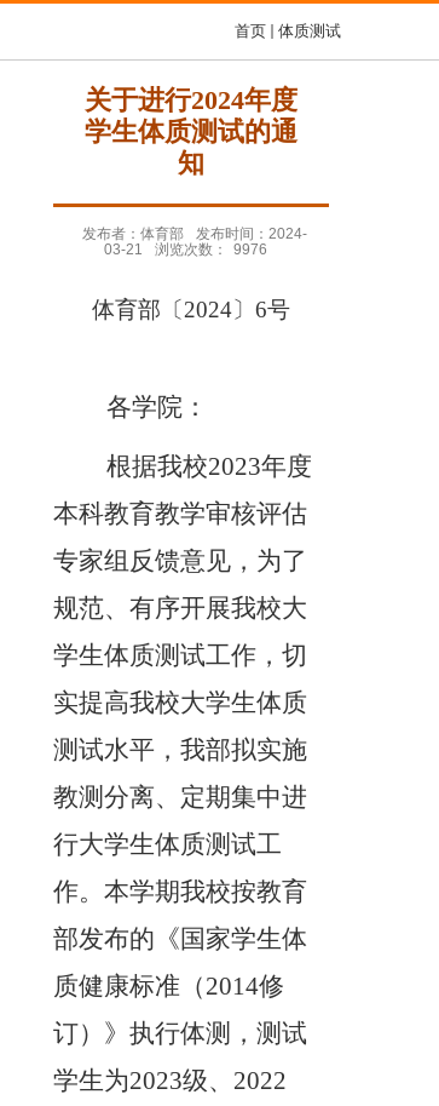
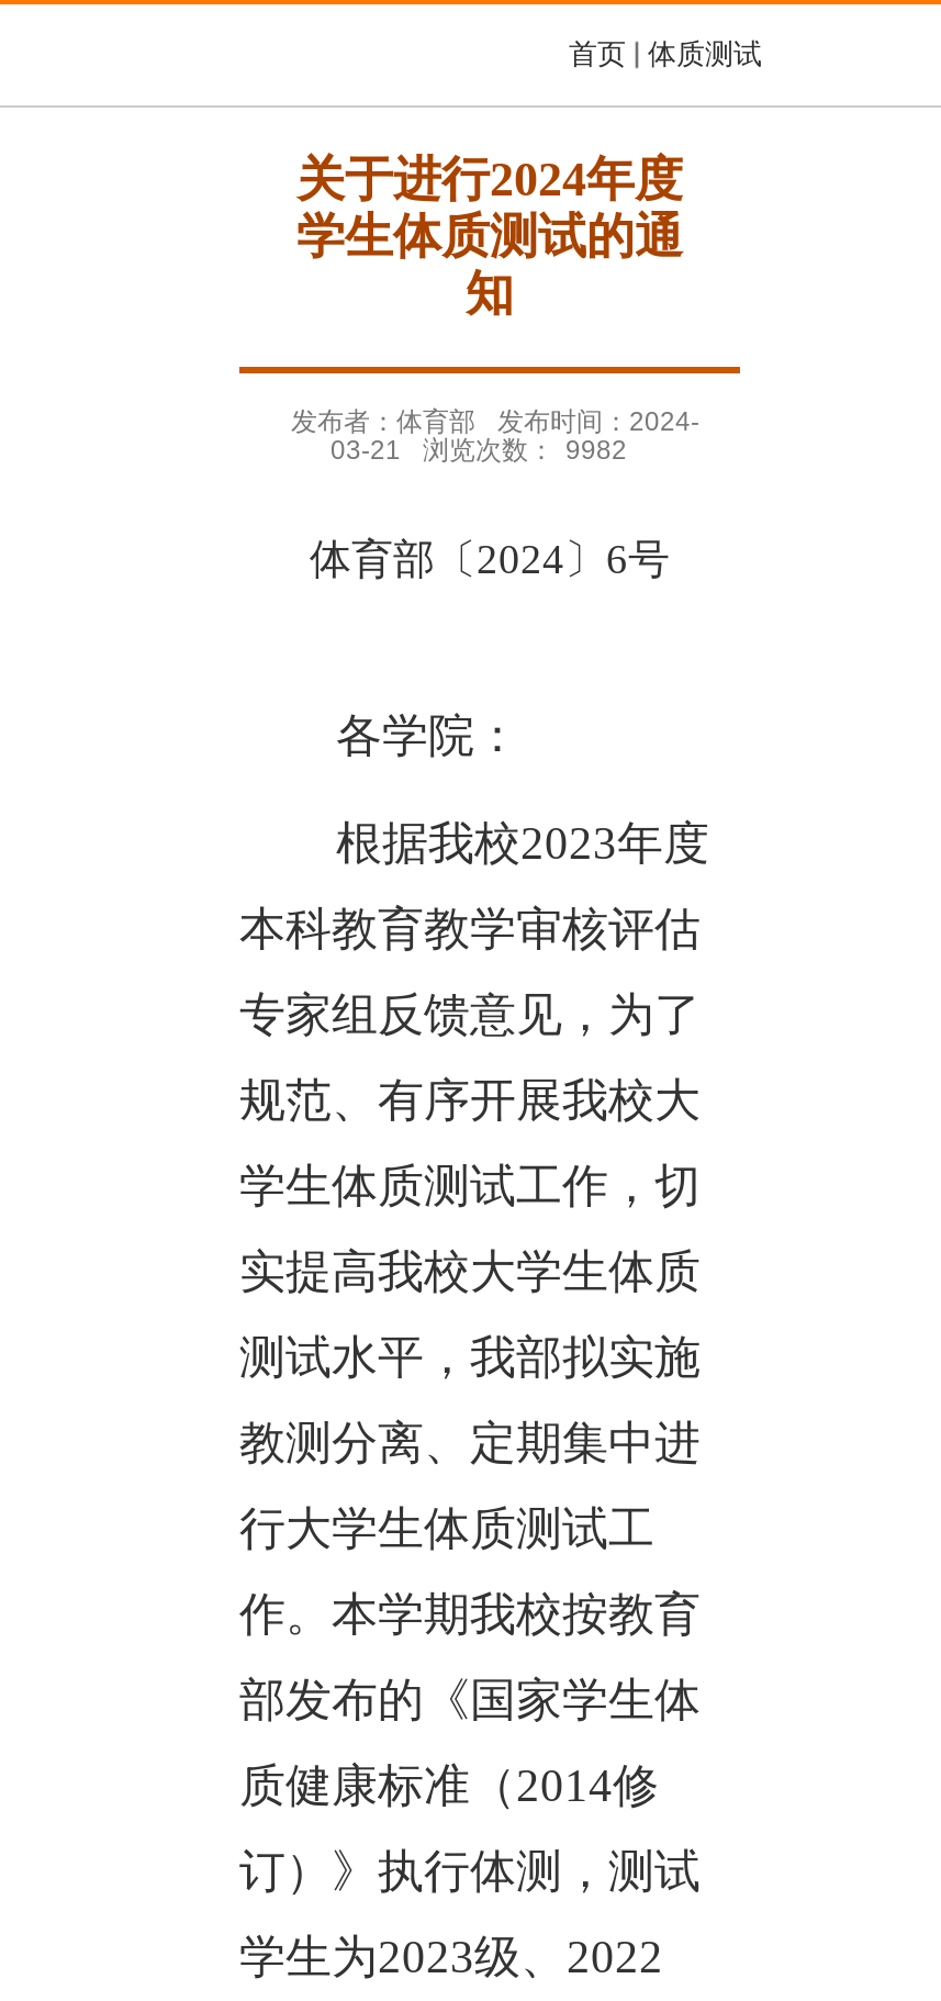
[103,242,267,259] 03-21 浏览次数： 9976 -> [331,436,627,467] 03-21 浏览次数： 9982

